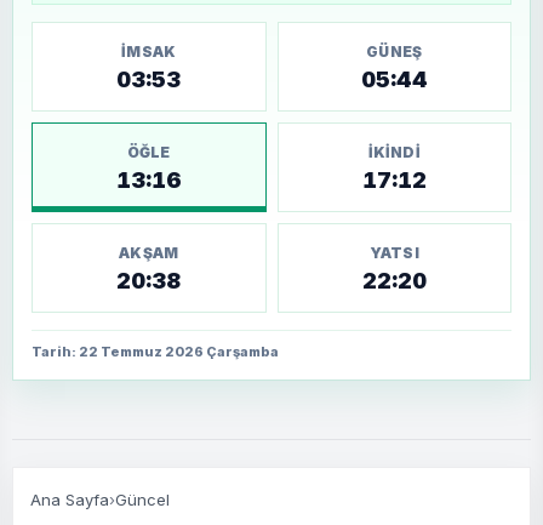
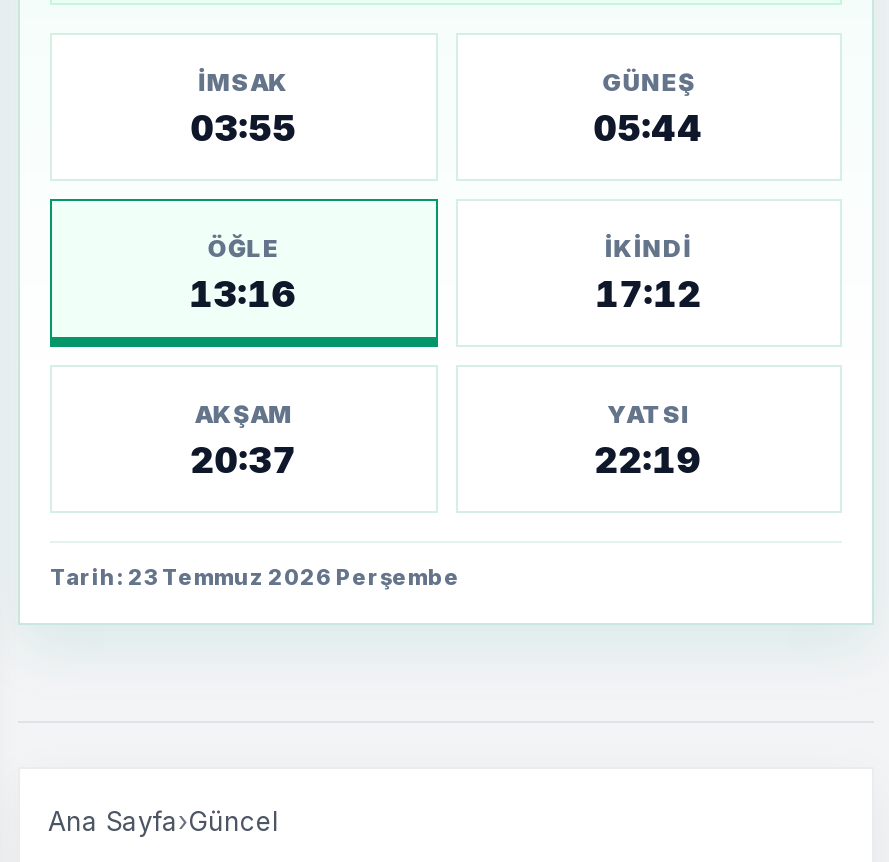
[117,66,181,92] 03:53 -> [190,106,296,148] 03:55
[117,267,181,293] 20:38 -> [190,438,296,480] 20:37
[362,267,426,293] 22:20 -> [594,438,702,480] 22:19
[32,343,279,359] Tarih: 22 Temmuz 2026 Çarşamba -> [50,562,460,590] Tarih: 23 Temmuz 2026 Perşembe

